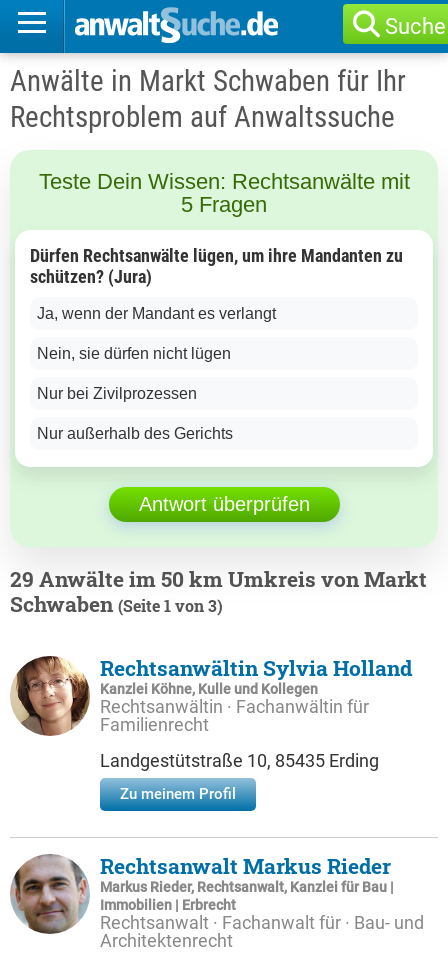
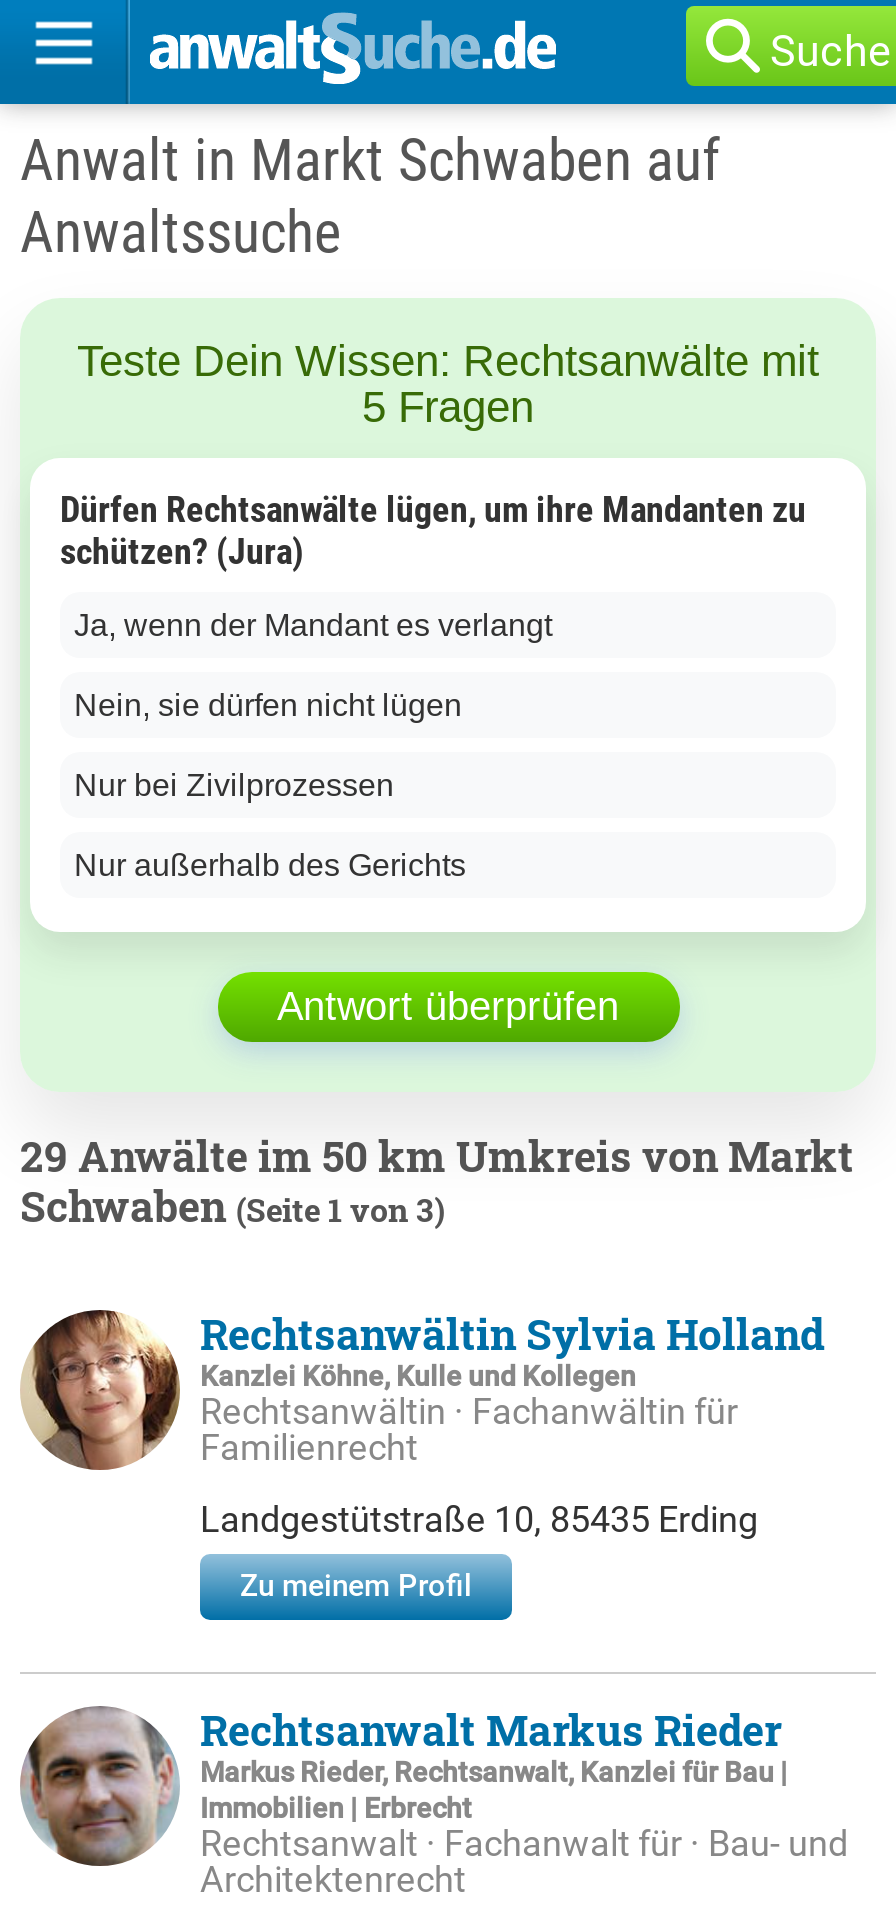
[10,64,406,134] Anwälte in Markt Schwaben für Ihr | Rechtsproblem auf Anwaltssuche -> [20,126,720,266] Anwalt in Markt Schwaben auf | Anwaltssuche

